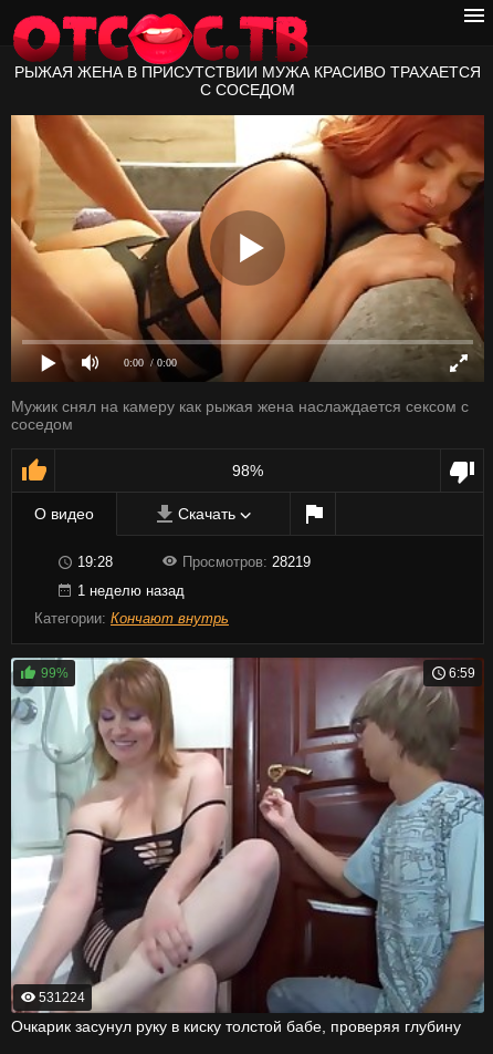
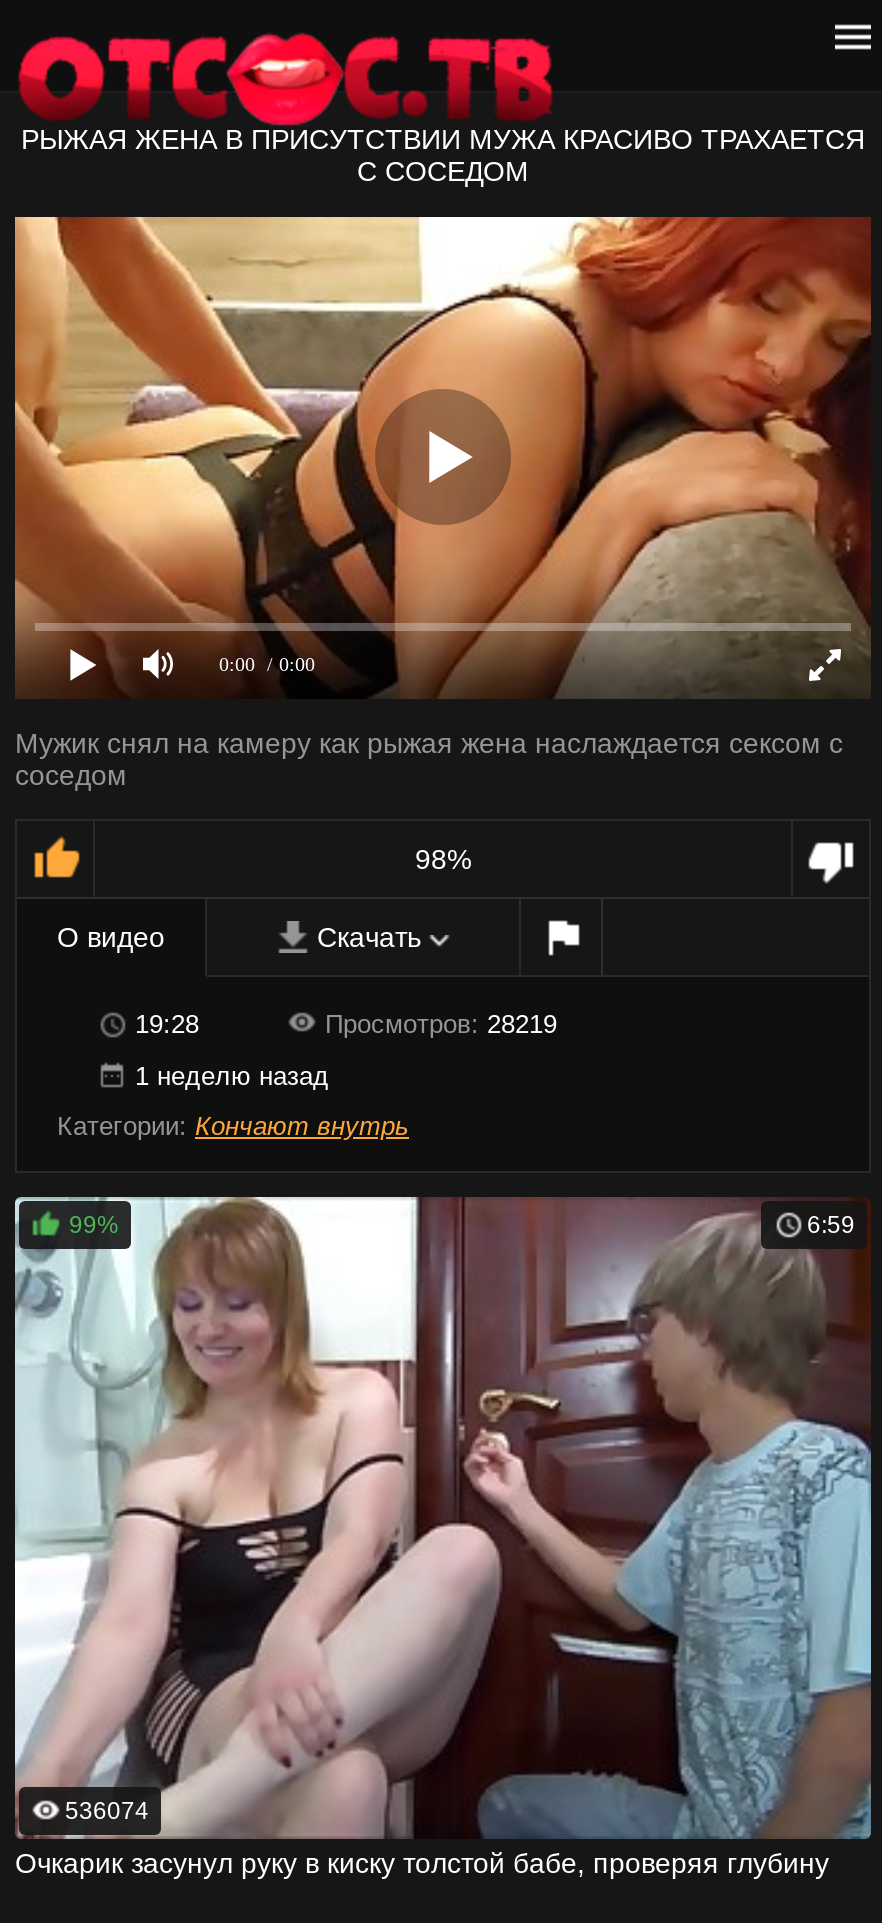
[39,990,85,1005] 531224 -> [65,1797,149,1825] 536074

